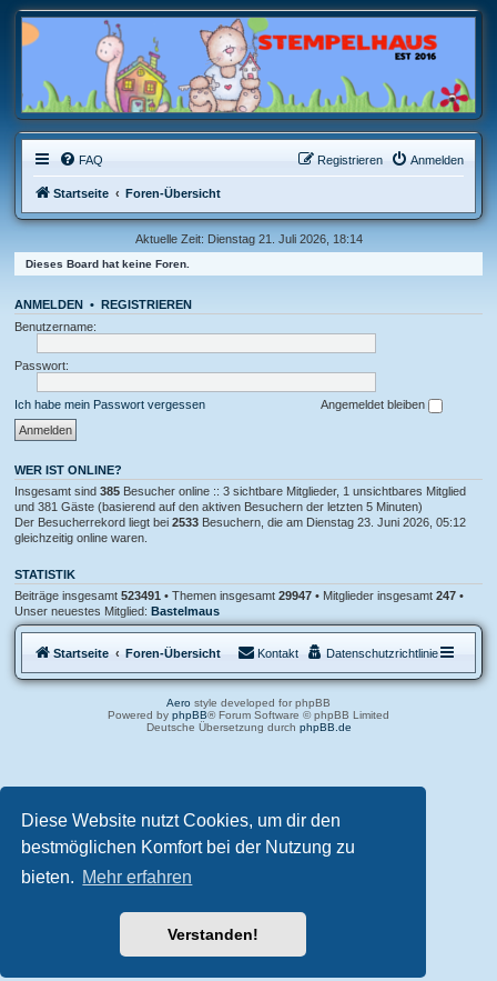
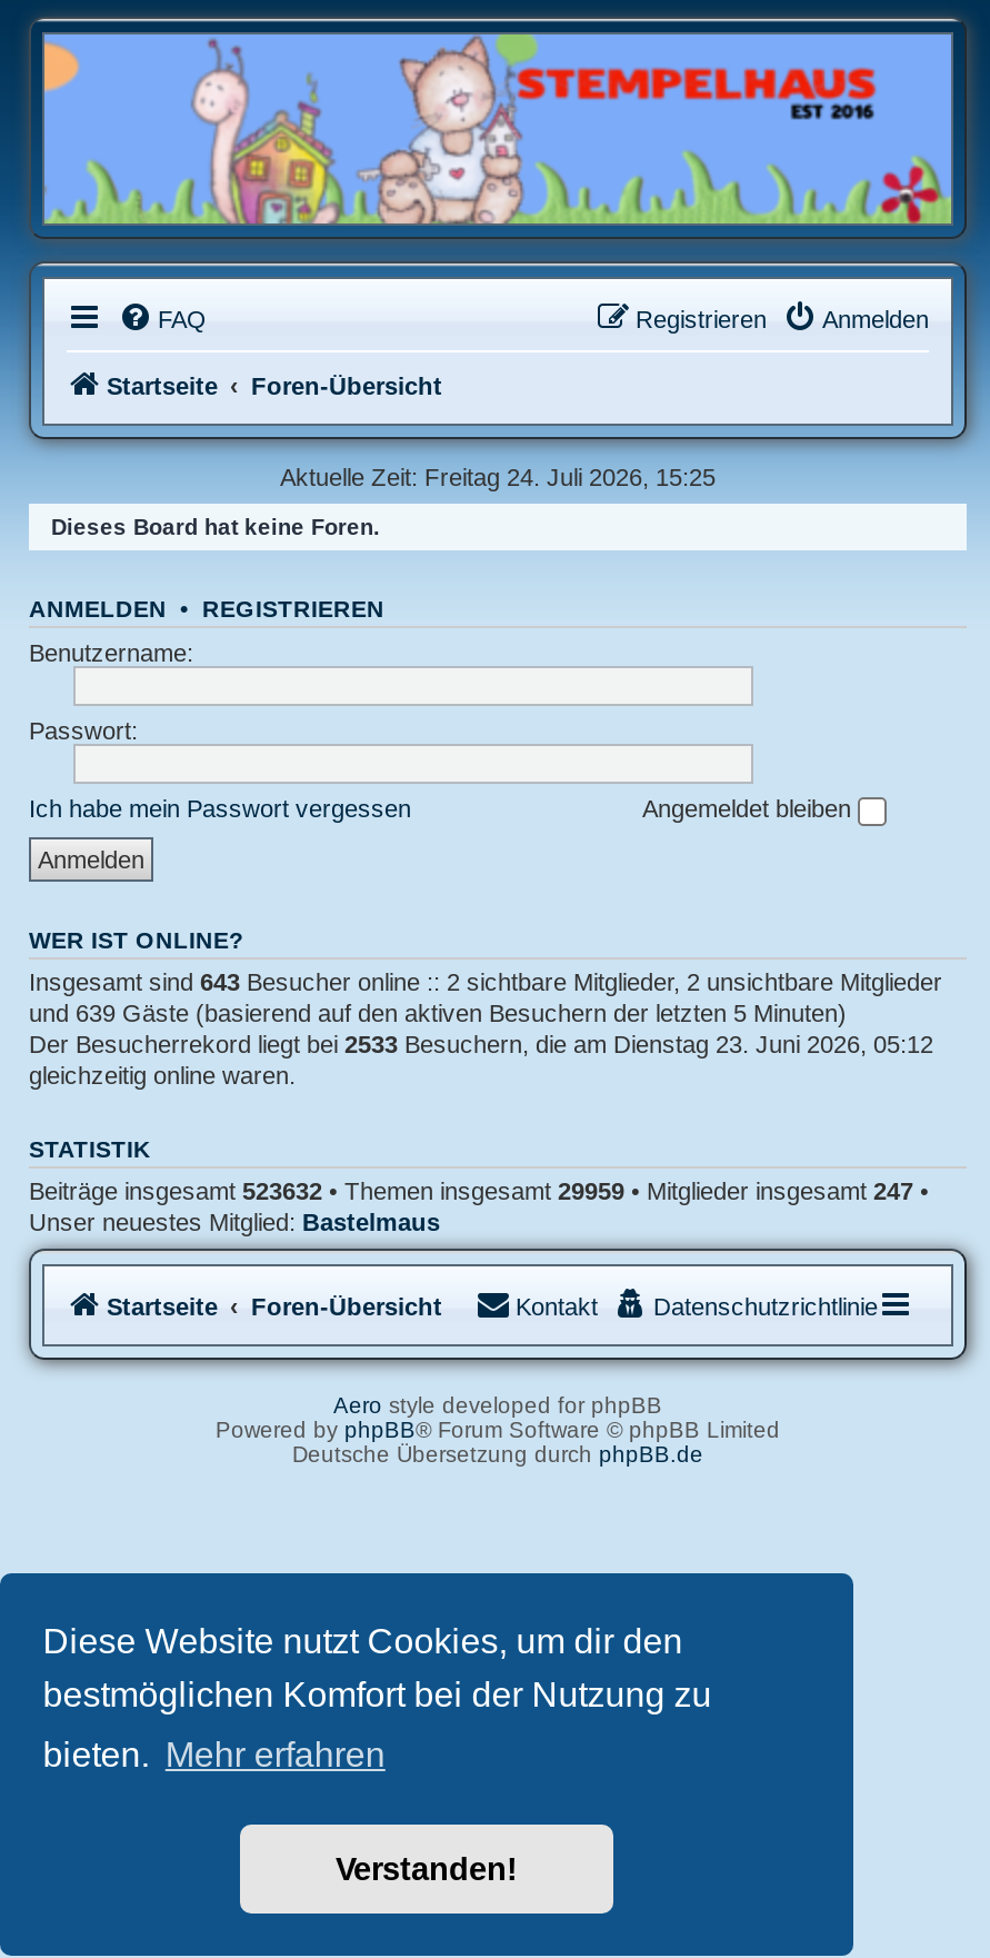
[135,232,362,246] Aktuelle Zeit: Dienstag 21. Juli 2026, 18:14 -> [280,464,716,490] Aktuelle Zeit: Freitag 24. Juli 2026, 15:25
[14,484,466,497] Insgesamt sind 385 Besucher online :: 3 sichtbare Mitglieder, 1 unsichtbares Mitglied -> [29,968,942,994] Insgesamt sind 643 Besucher online :: 2 sichtbare Mitglieder, 2 unsichtbare Mitglieder
[14,499,423,513] und 381 Gäste (basierend auf den aktiven Besuchern der letzten 5 Minuten) -> [29,999,847,1025] und 639 Gäste (basierend auf den aktiven Besuchern der letzten 5 Minuten)
[14,588,464,602] Beiträge insgesamt 523491 • Themen insgesamt 29947 • Mitglieder insgesamt 247 • -> [29,1177,929,1203] Beiträge insgesamt 523632 • Themen insgesamt 29959 • Mitglieder insgesamt 247 •

